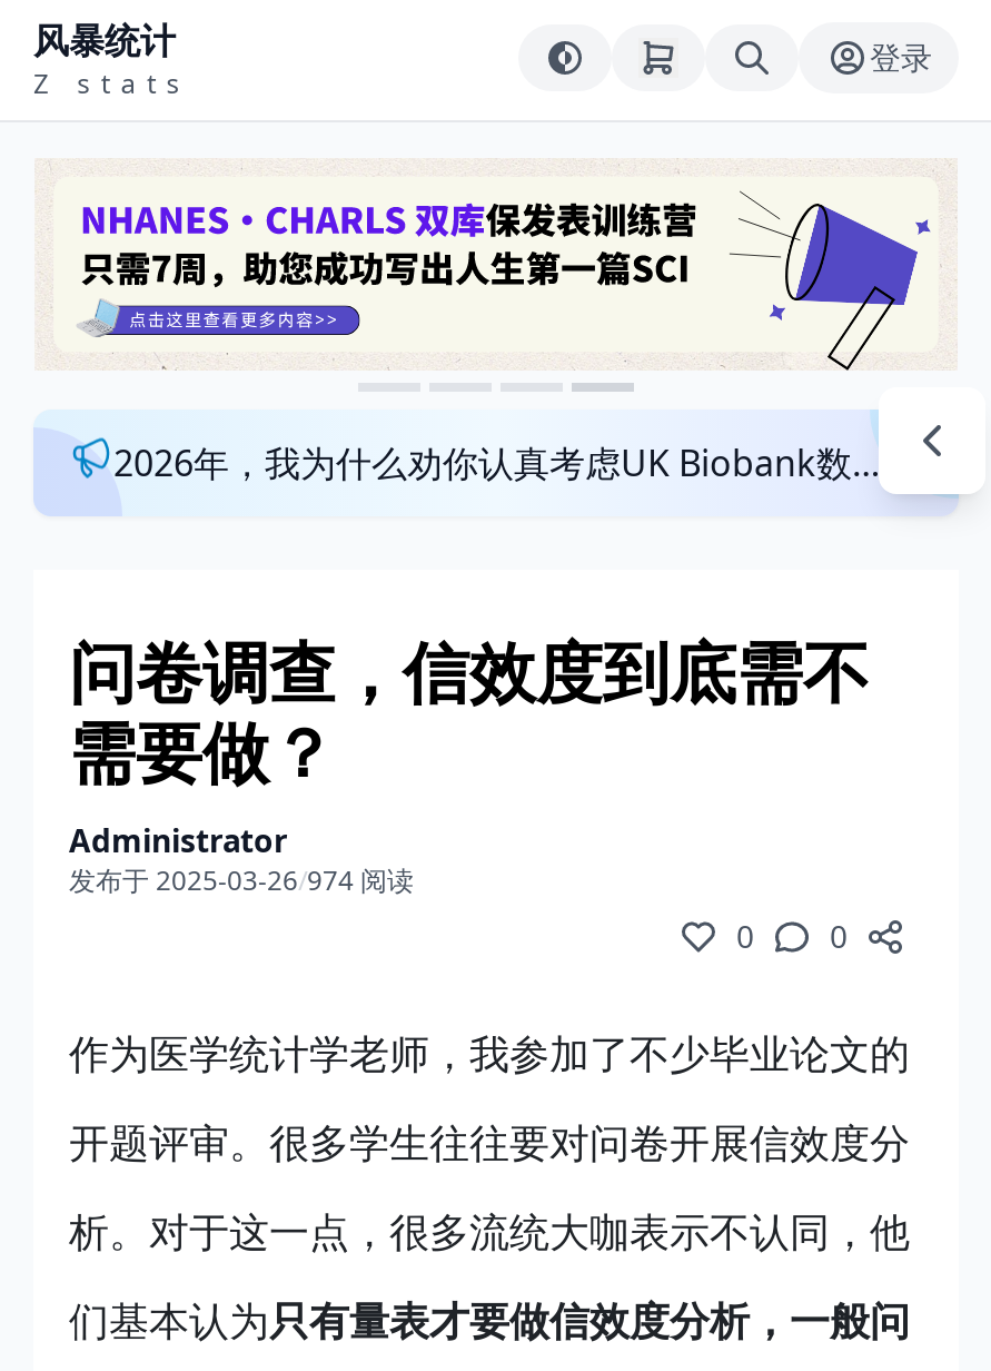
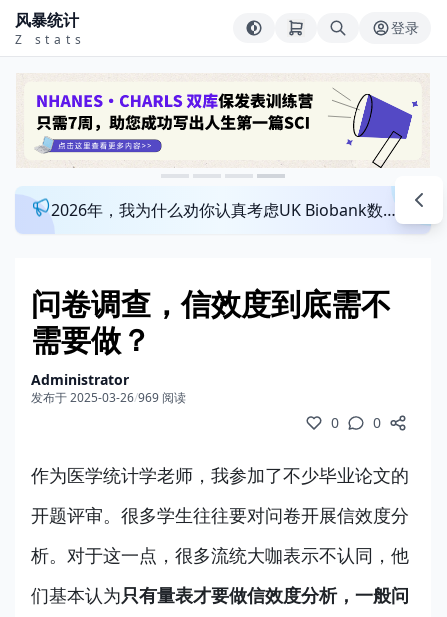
[69,861,414,899] 发布于 2025-03-26 / 974 阅读 -> [31,389,186,406] 发布于 2025-03-26 / 969 阅读

